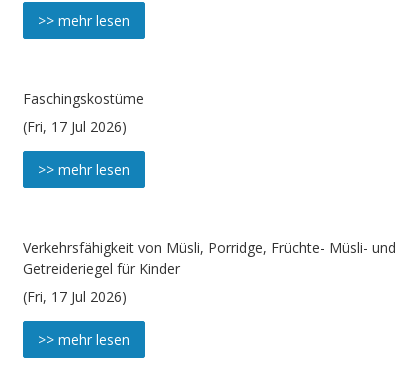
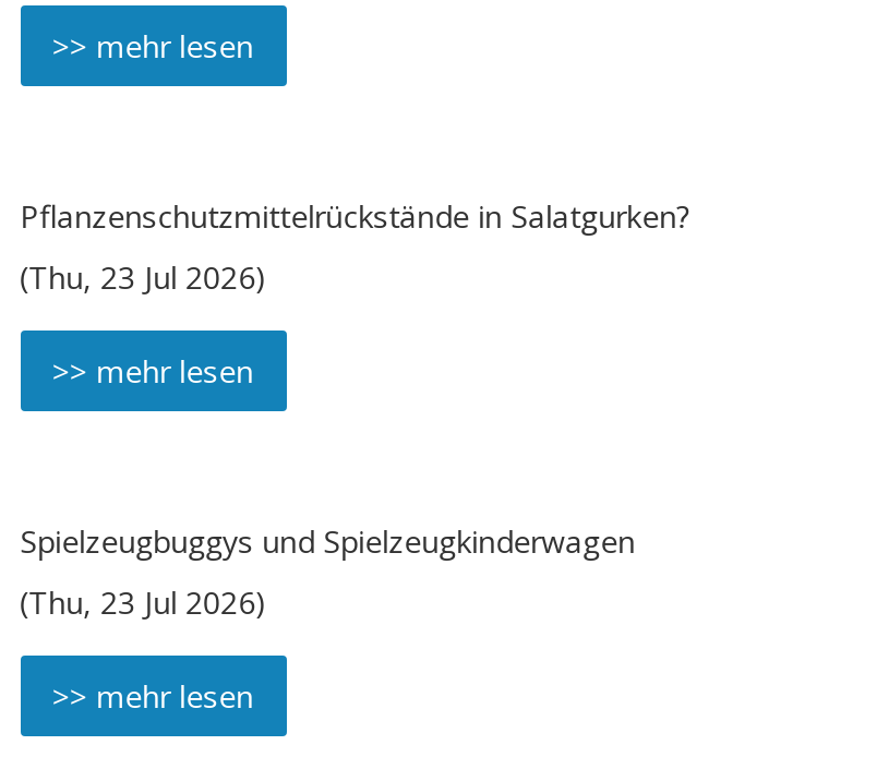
[23,89,144,108] Faschingskostüme -> [20,195,690,237] Pflanzenschutzmittelrückstände in Salatgurken?
[23,117,127,136] (Fri, 17 Jul 2026) -> [20,257,266,298] (Thu, 23 Jul 2026)
[23,238,396,278] Verkehrsfähigkeit von Müsli, Porridge, Früchte- Müsli- und | Getreideriegel für Kinder -> [20,521,635,562] Spielzeugbuggys und Spielzeugkinderwagen
[23,287,127,306] (Fri, 17 Jul 2026) -> [20,582,266,623] (Thu, 23 Jul 2026)

